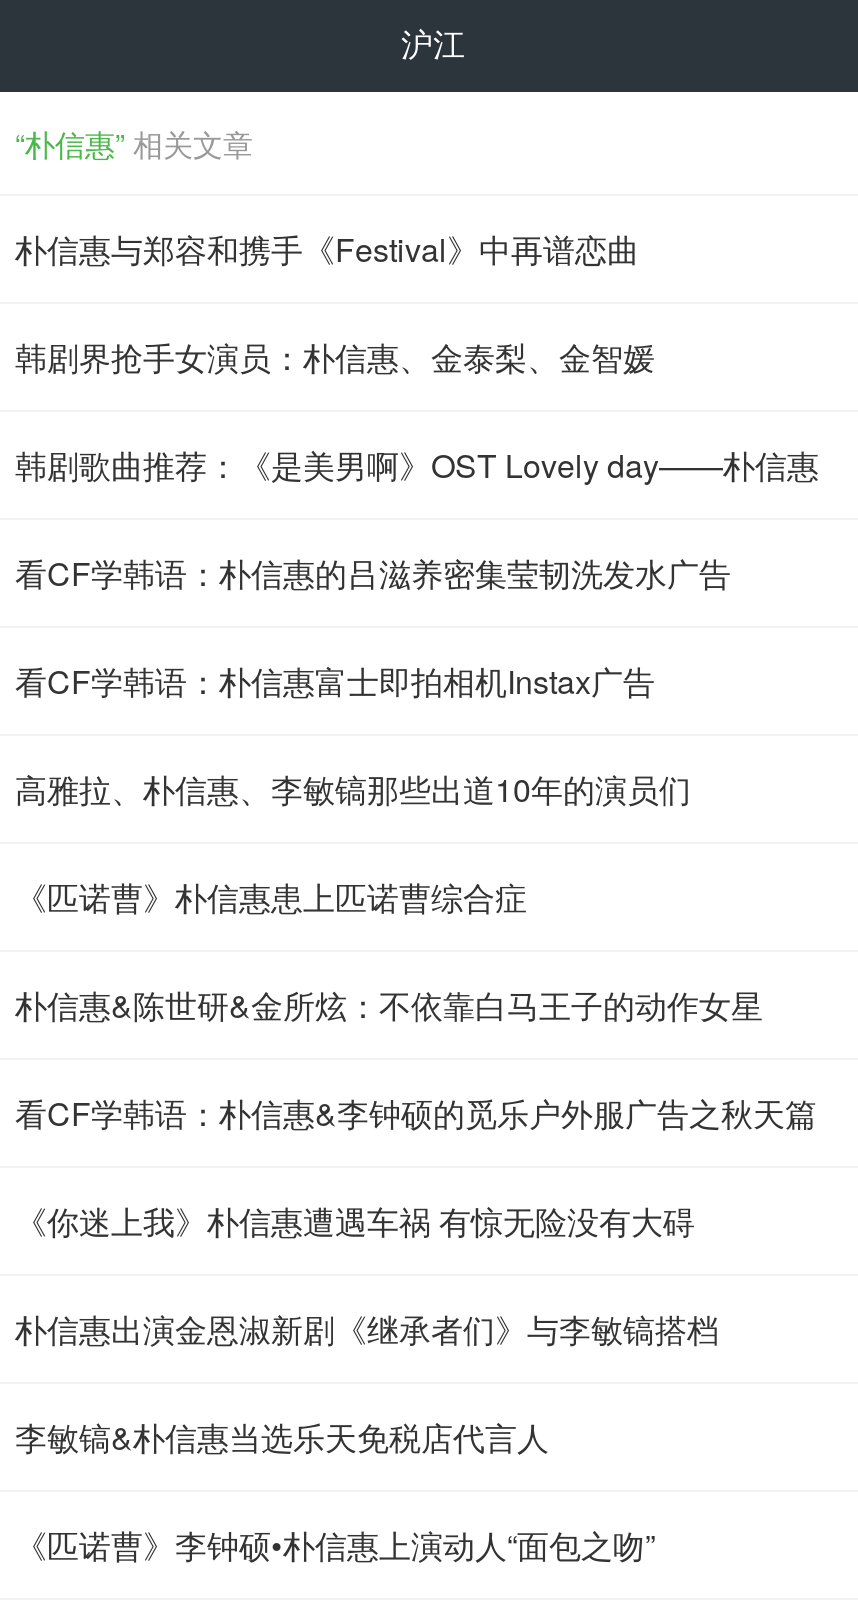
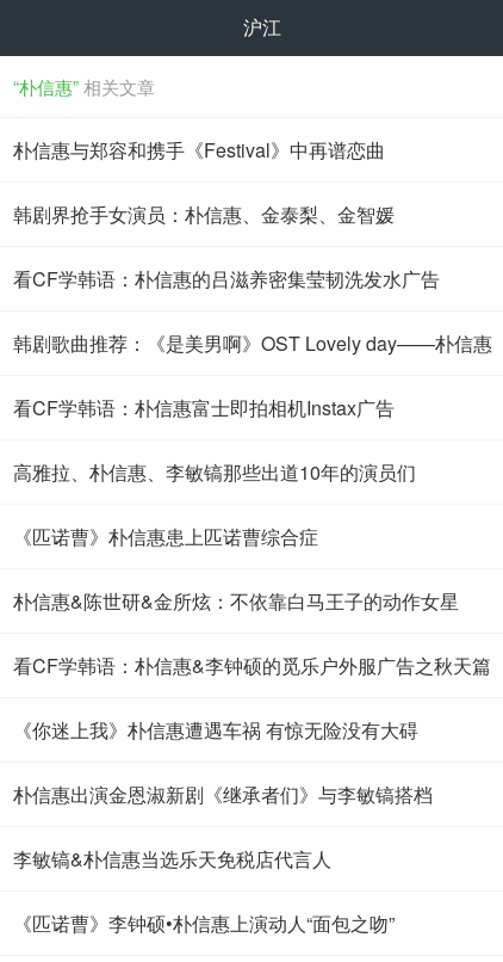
moved [15,442,819,488] -> [13,329,492,357]: 韩剧歌曲推荐：《是美男啊》OST Lovely day——朴信惠
moved [15,550,731,596] -> [13,265,440,292]: 看CF学韩语：朴信惠的吕滋养密集莹韧洗发水广告

